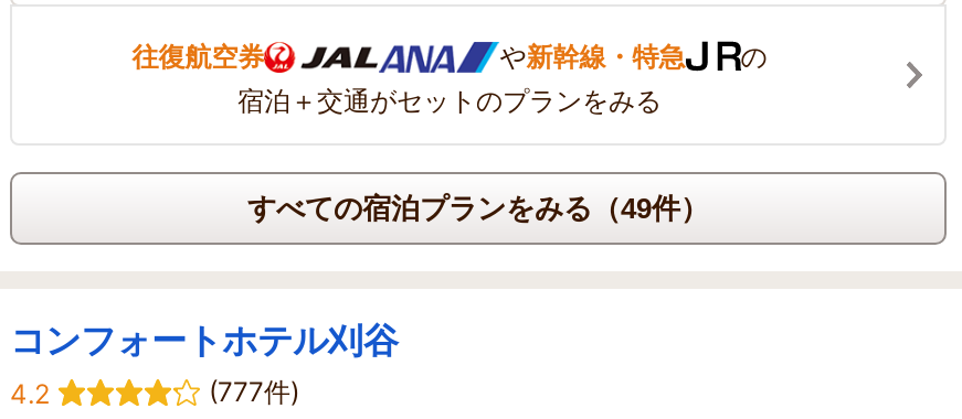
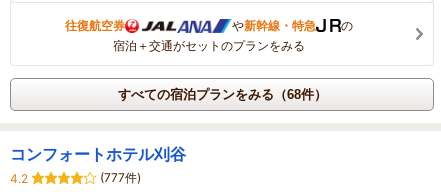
[247,191,709,224] すべての宿泊プランをみる（49件） -> [117,87,326,102] すべての宿泊プランをみる（68件）

